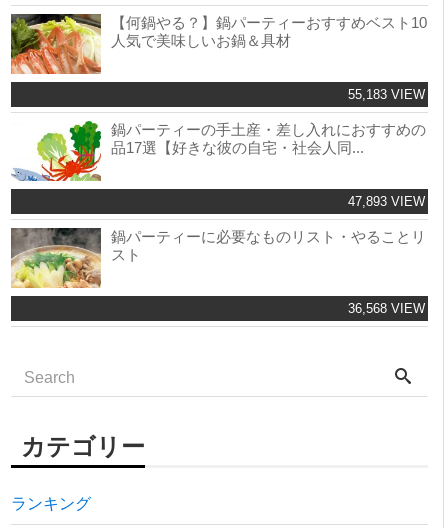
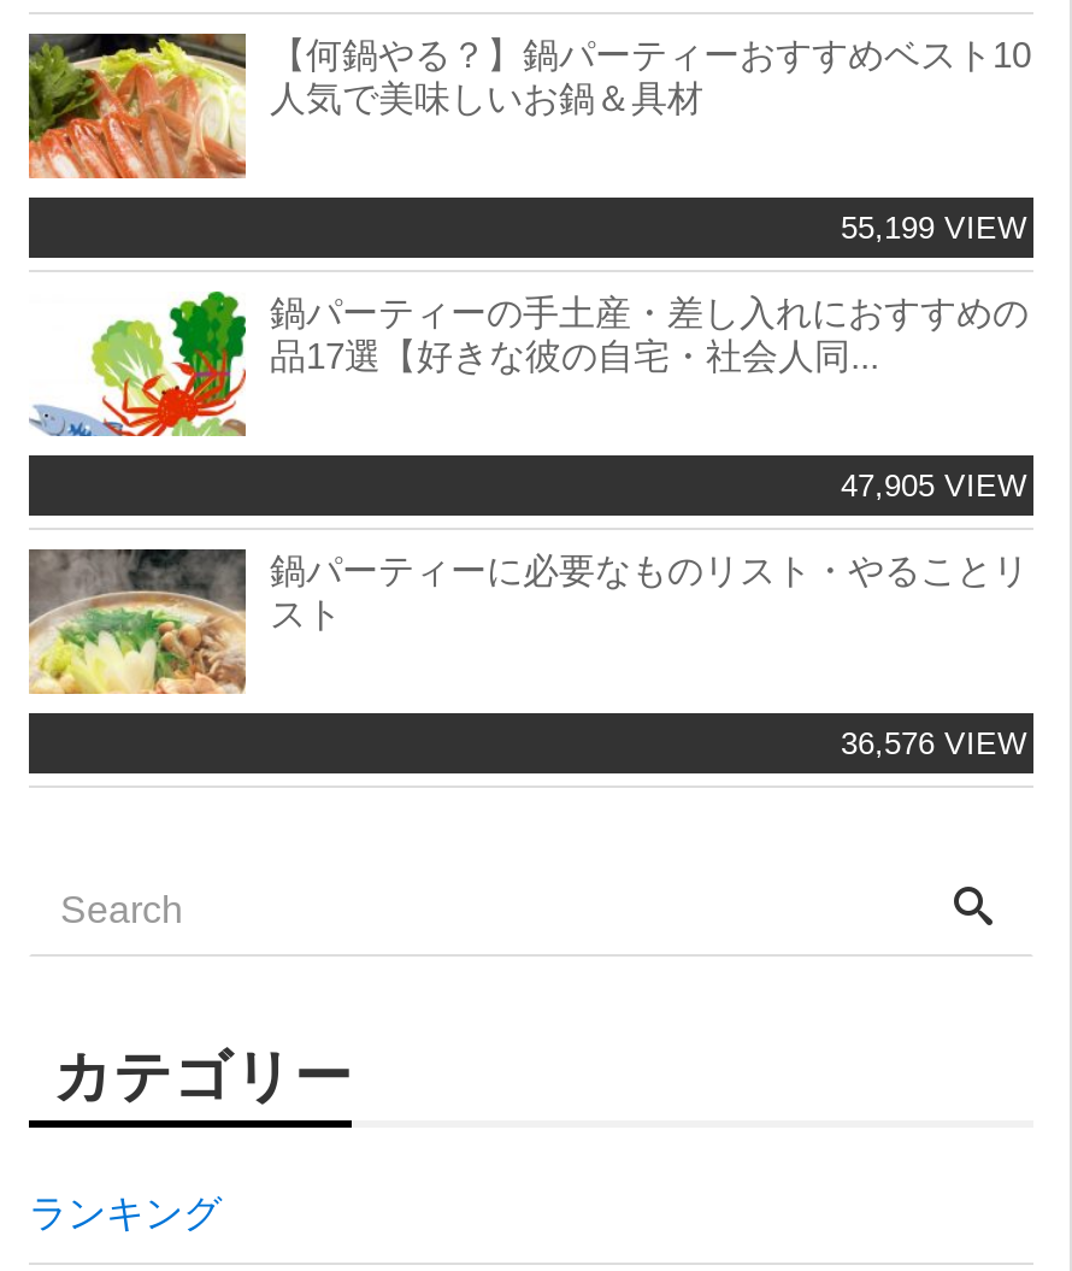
[348,87,425,102] 55,183 VIEW -> [841,210,1026,246] 55,199 VIEW
[348,194,425,209] 47,893 VIEW -> [841,467,1026,504] 47,905 VIEW
[348,301,425,316] 36,568 VIEW -> [841,725,1026,761] 36,576 VIEW

